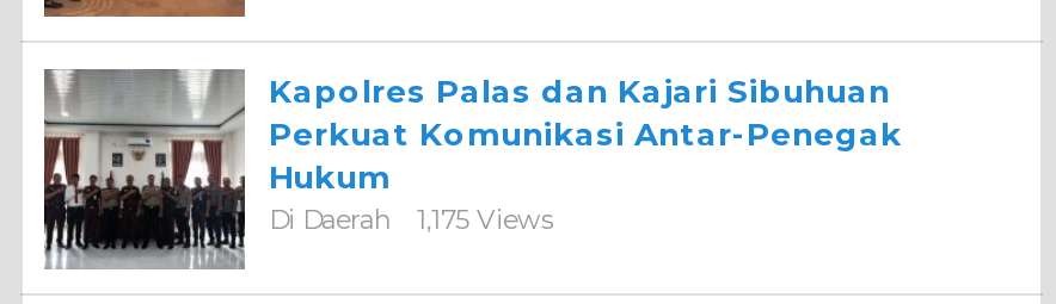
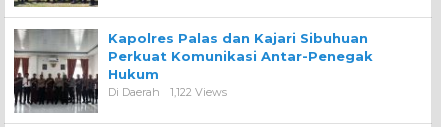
[269,203,553,237] Di Daerah 1,175 Views -> [108,85,227,99] Di Daerah 1,122 Views

